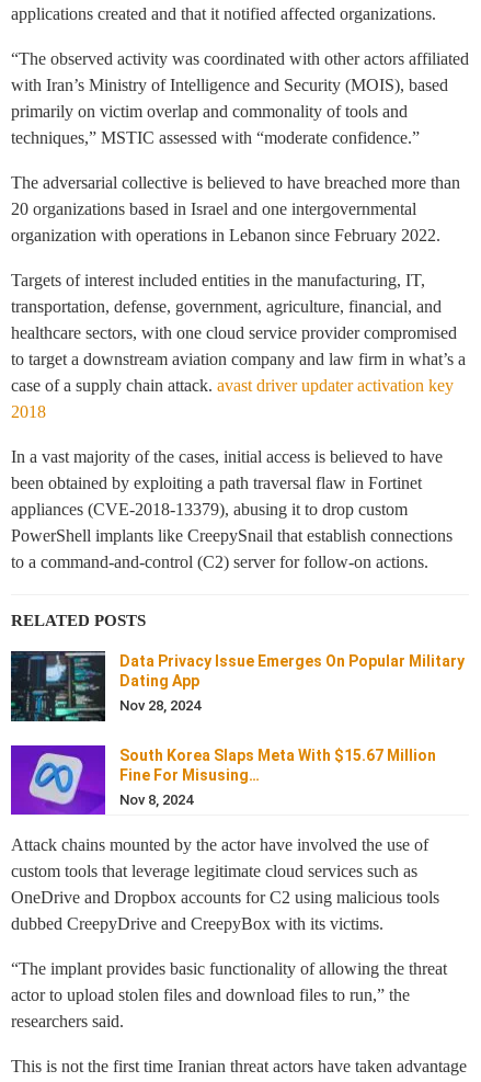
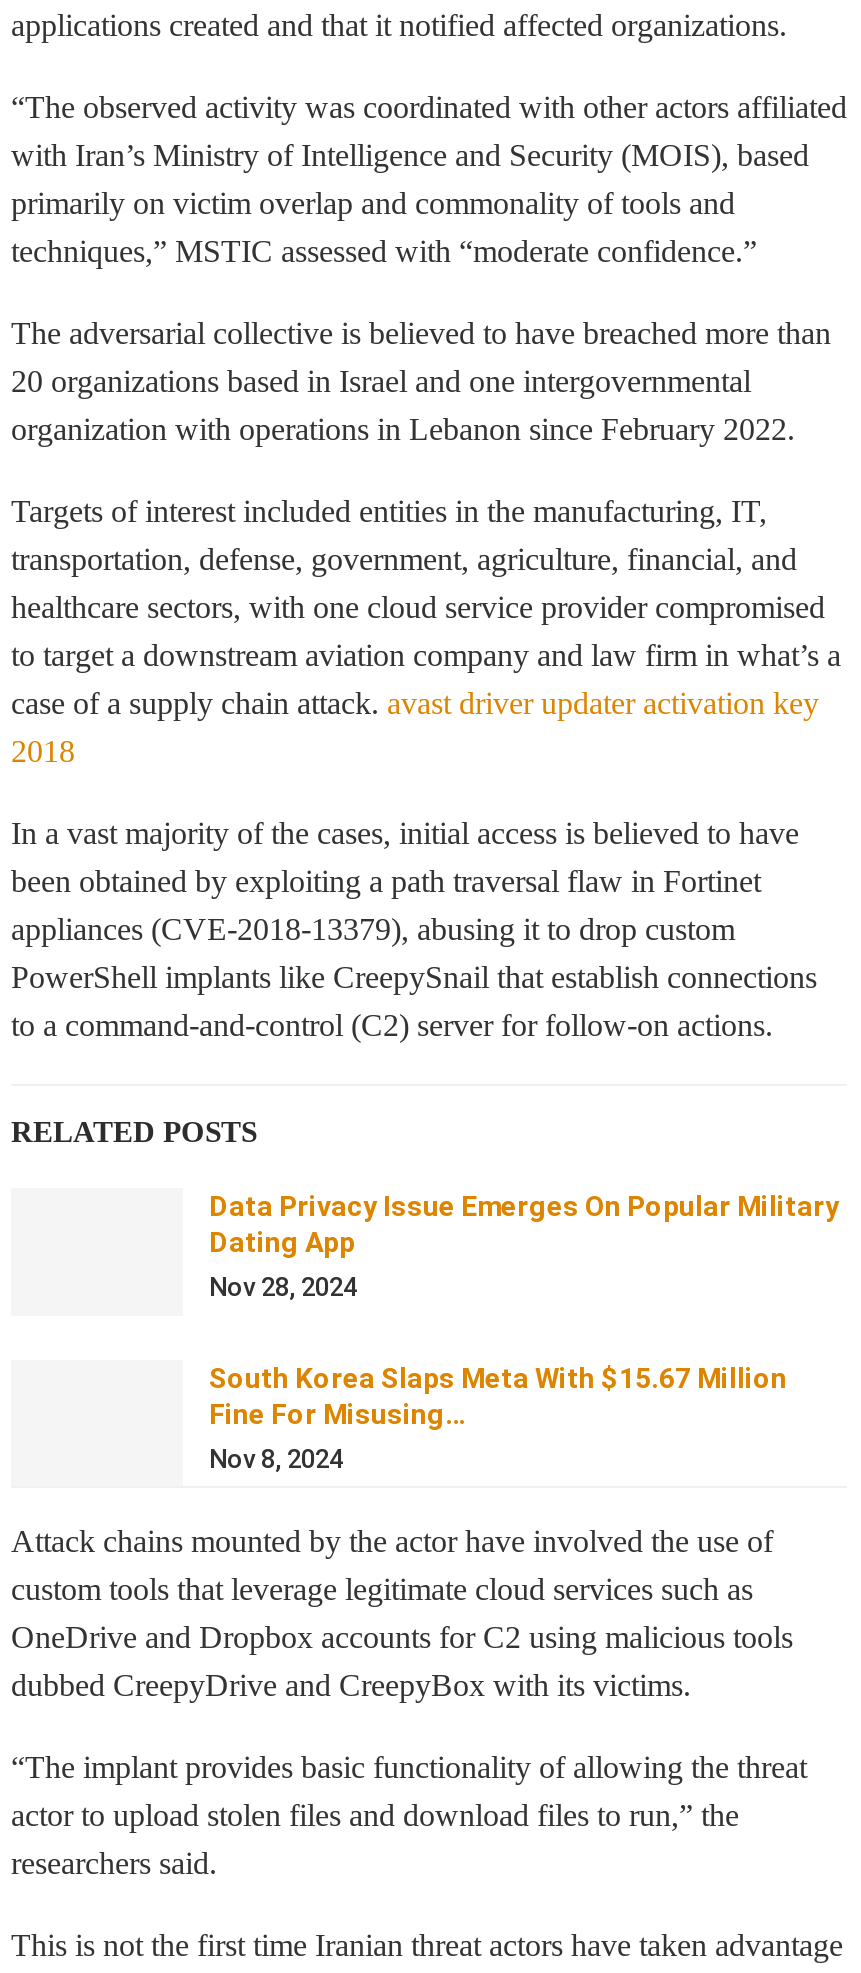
[10,650,106,722] [image] -> none
[10,744,106,816] [image] -> none

